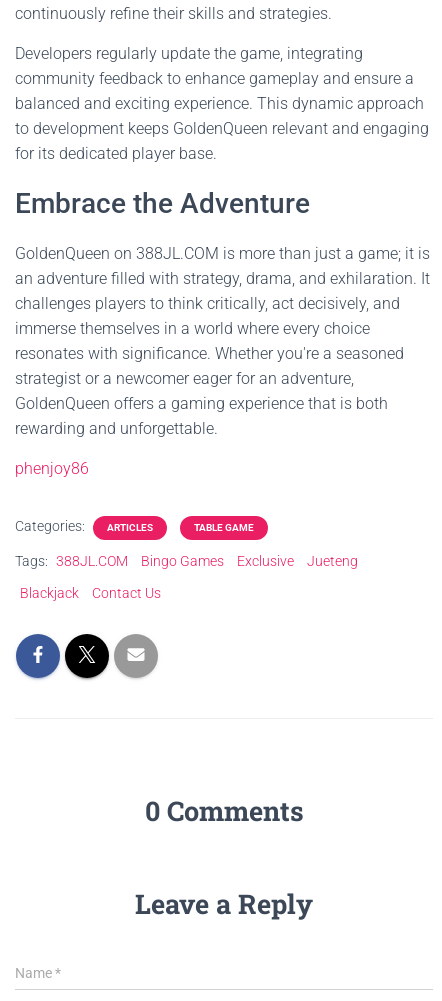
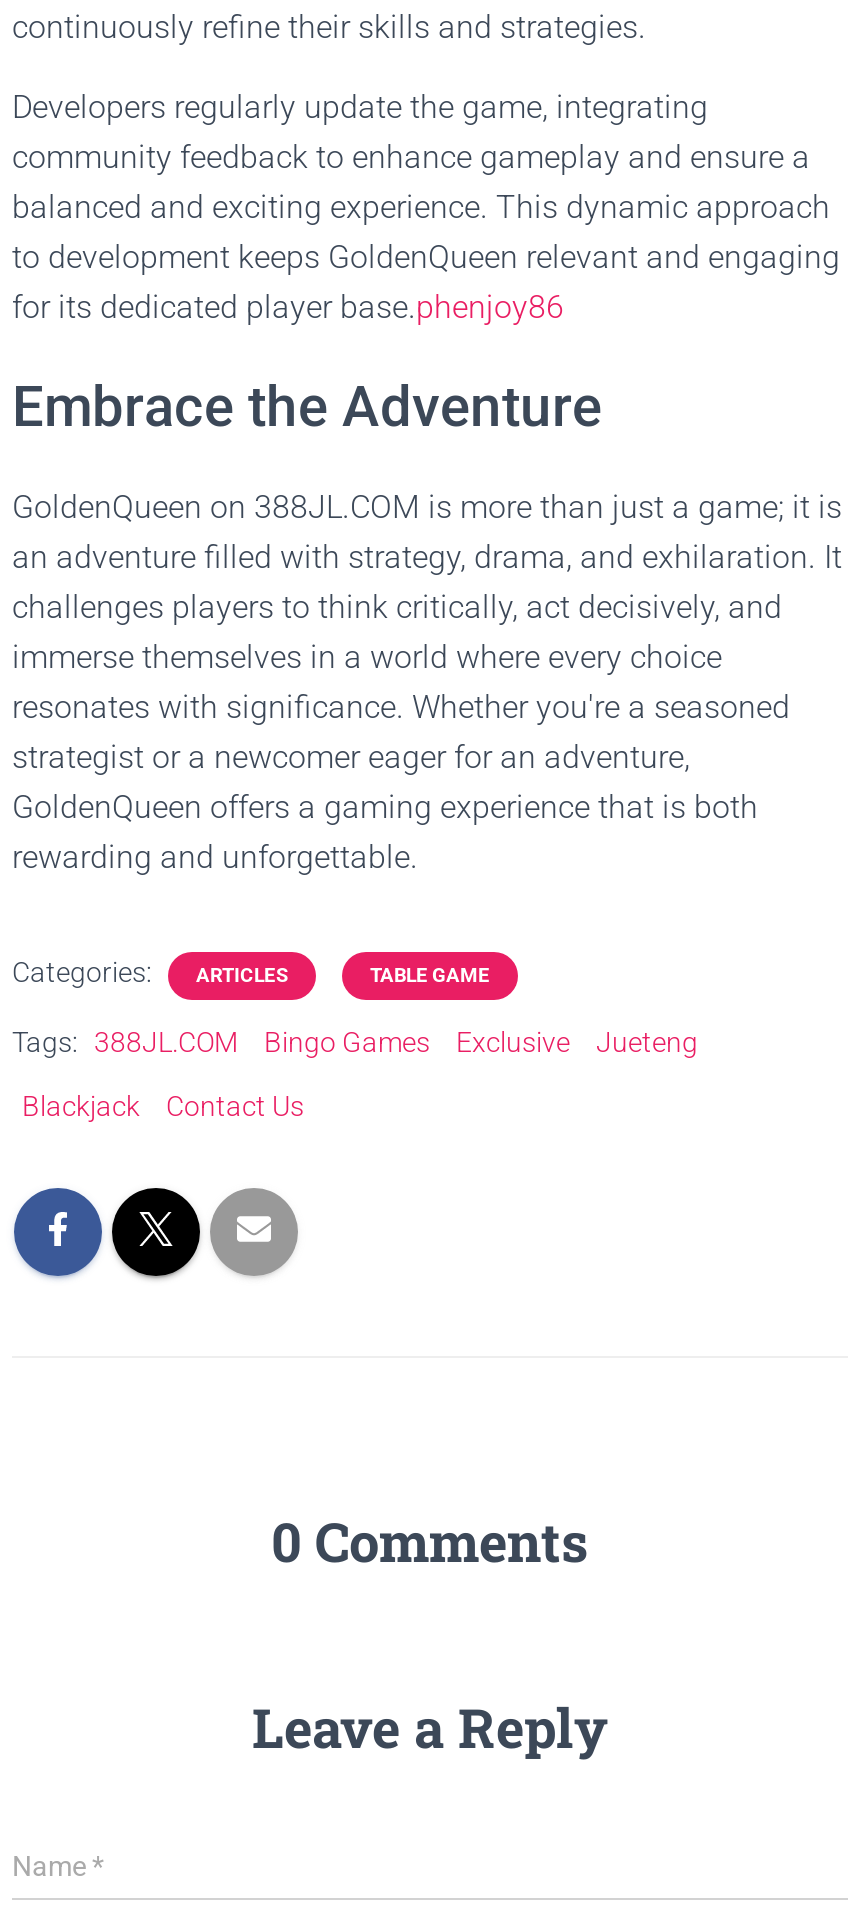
[15,144,217,163] for its dedicated player base. -> [12,288,564,326] for its dedicated player base.phenjoy86
[15,459,89,478] phenjoy86 -> none

